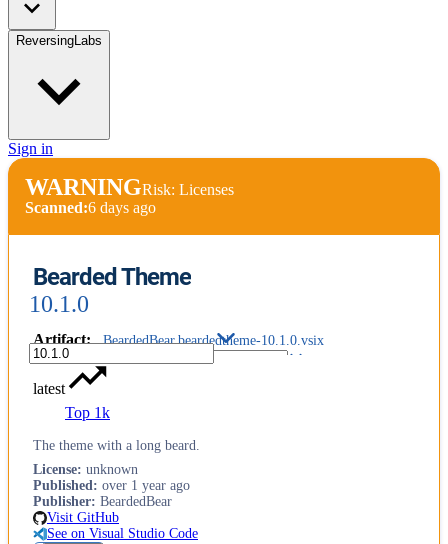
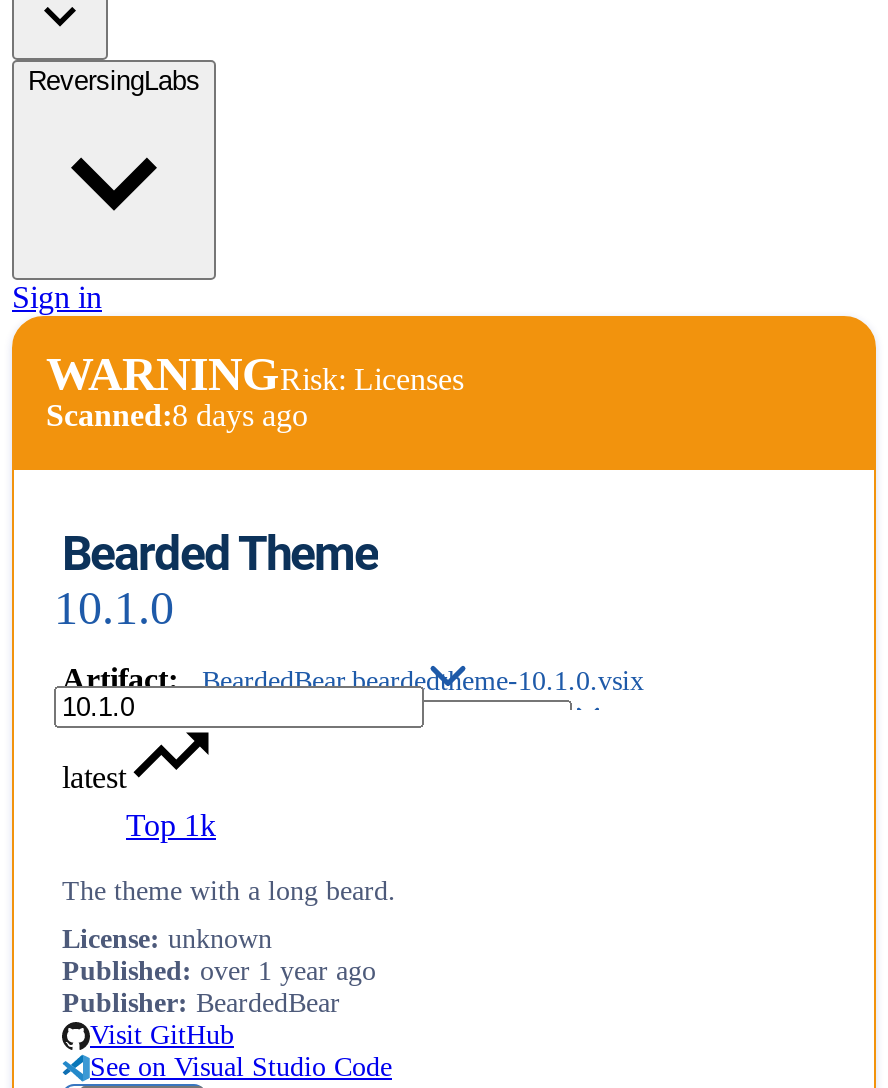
[25,199,156,216] Scanned:6 days ago -> [46,398,308,432] Scanned:8 days ago

